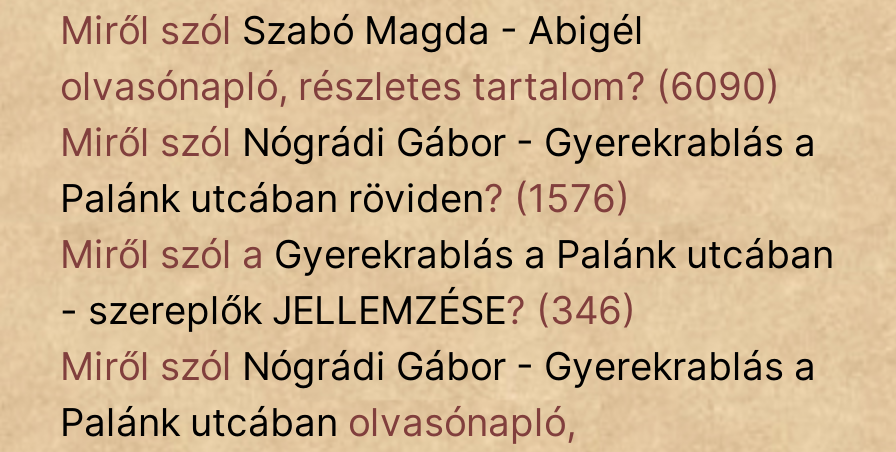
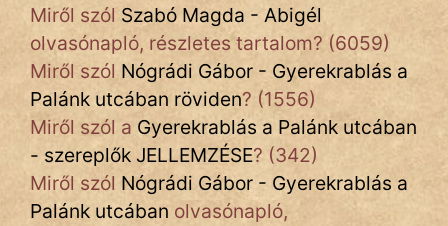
[60,62,780,110] olvasónapló, részletes tartalom? (6090) -> [30,31,390,55] olvasónapló, részletes tartalom? (6059)
[60,174,630,222] Palánk utcában röviden? (1576) -> [30,87,316,111] Palánk utcában röviden? (1556)
[60,286,636,334] - szereplők JELLEMZÉSE? (346) -> [30,143,318,167] - szereplők JELLEMZÉSE? (342)

